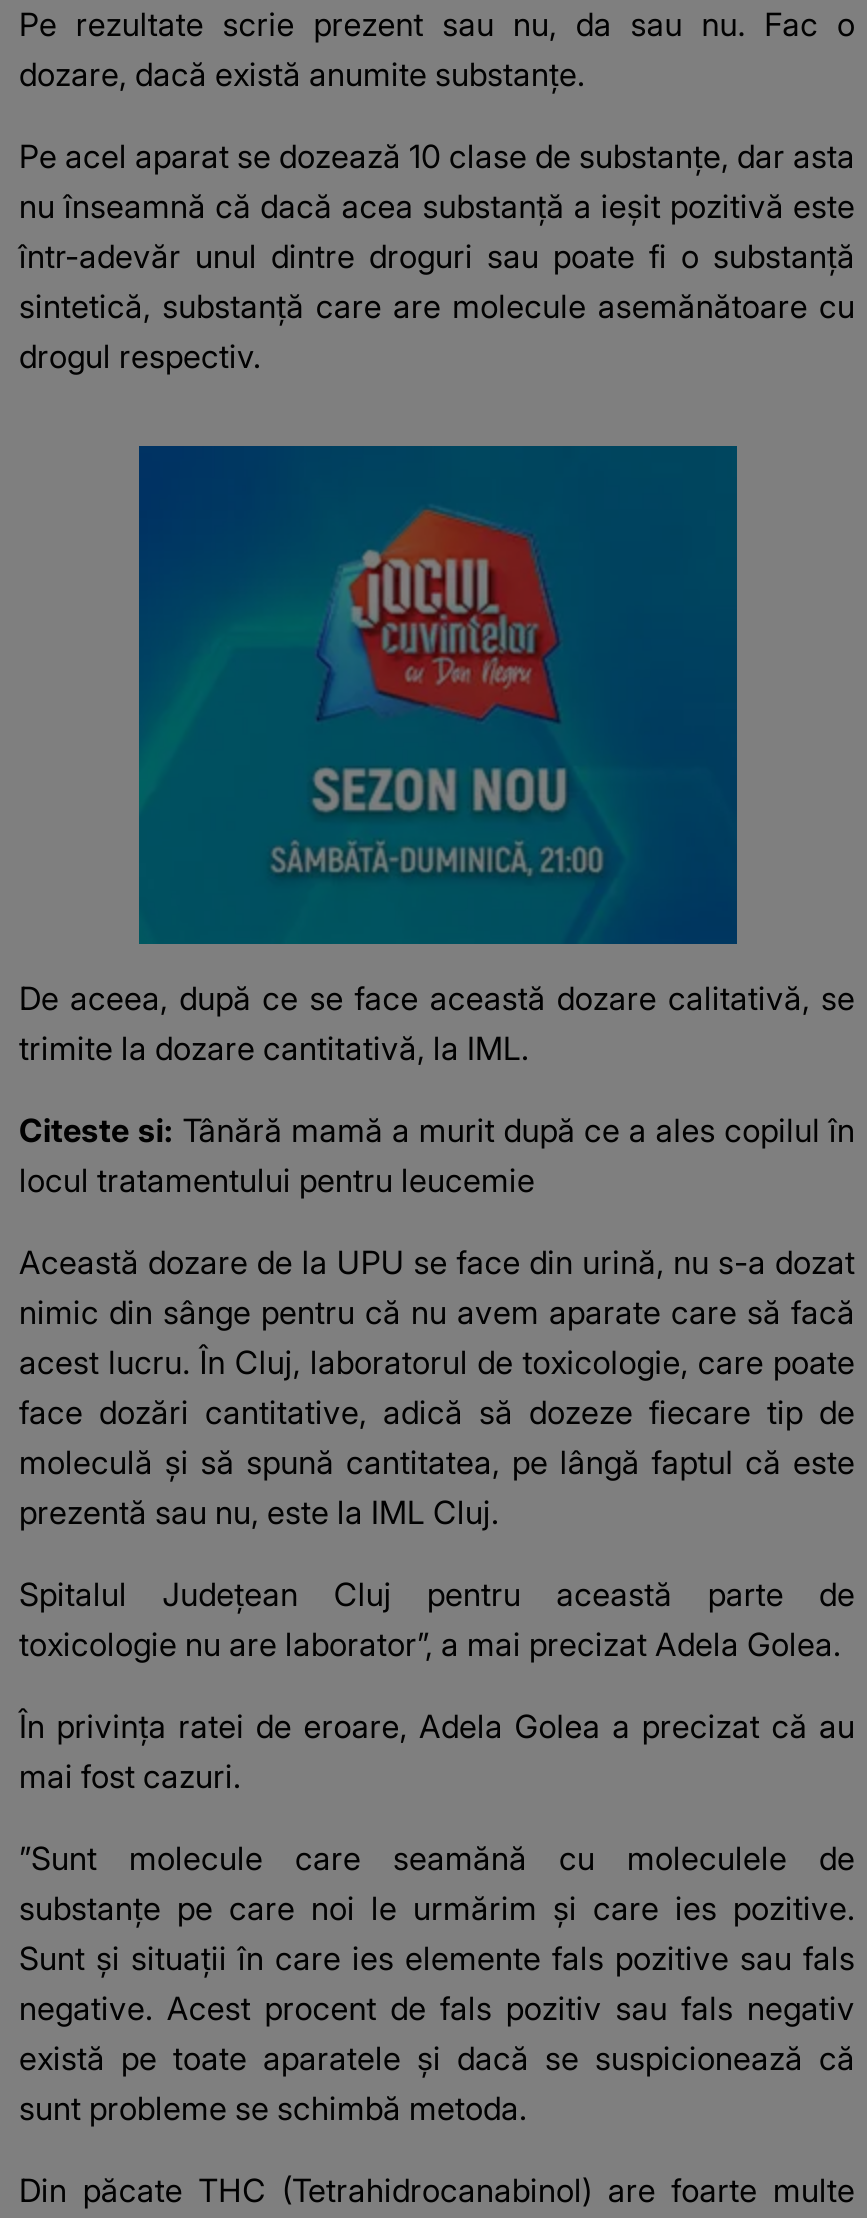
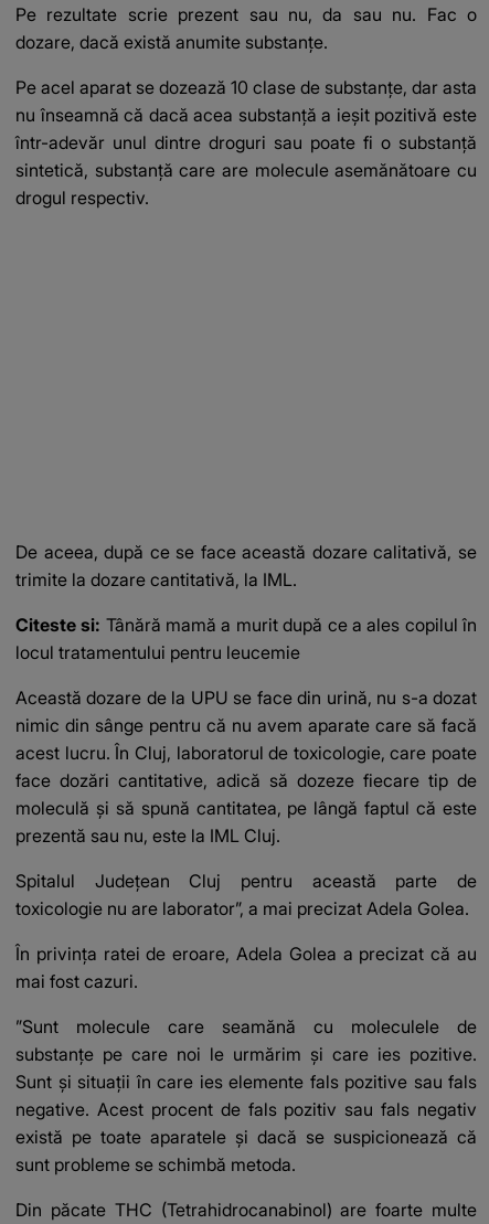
[137,444,739,946] [image] -> none

